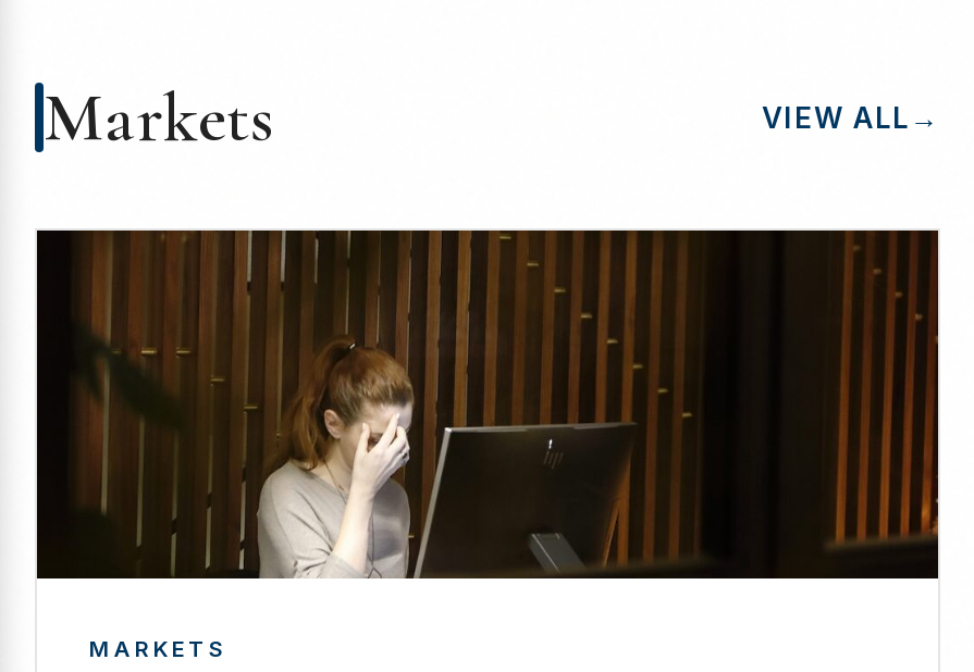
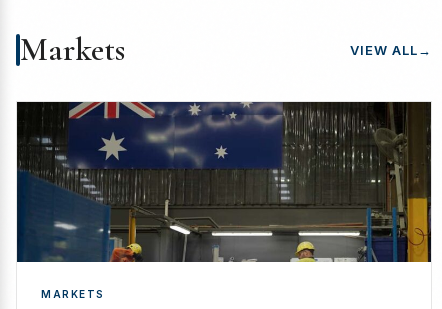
[37,228,940,581] [image] -> [17,101,432,263] [image]

